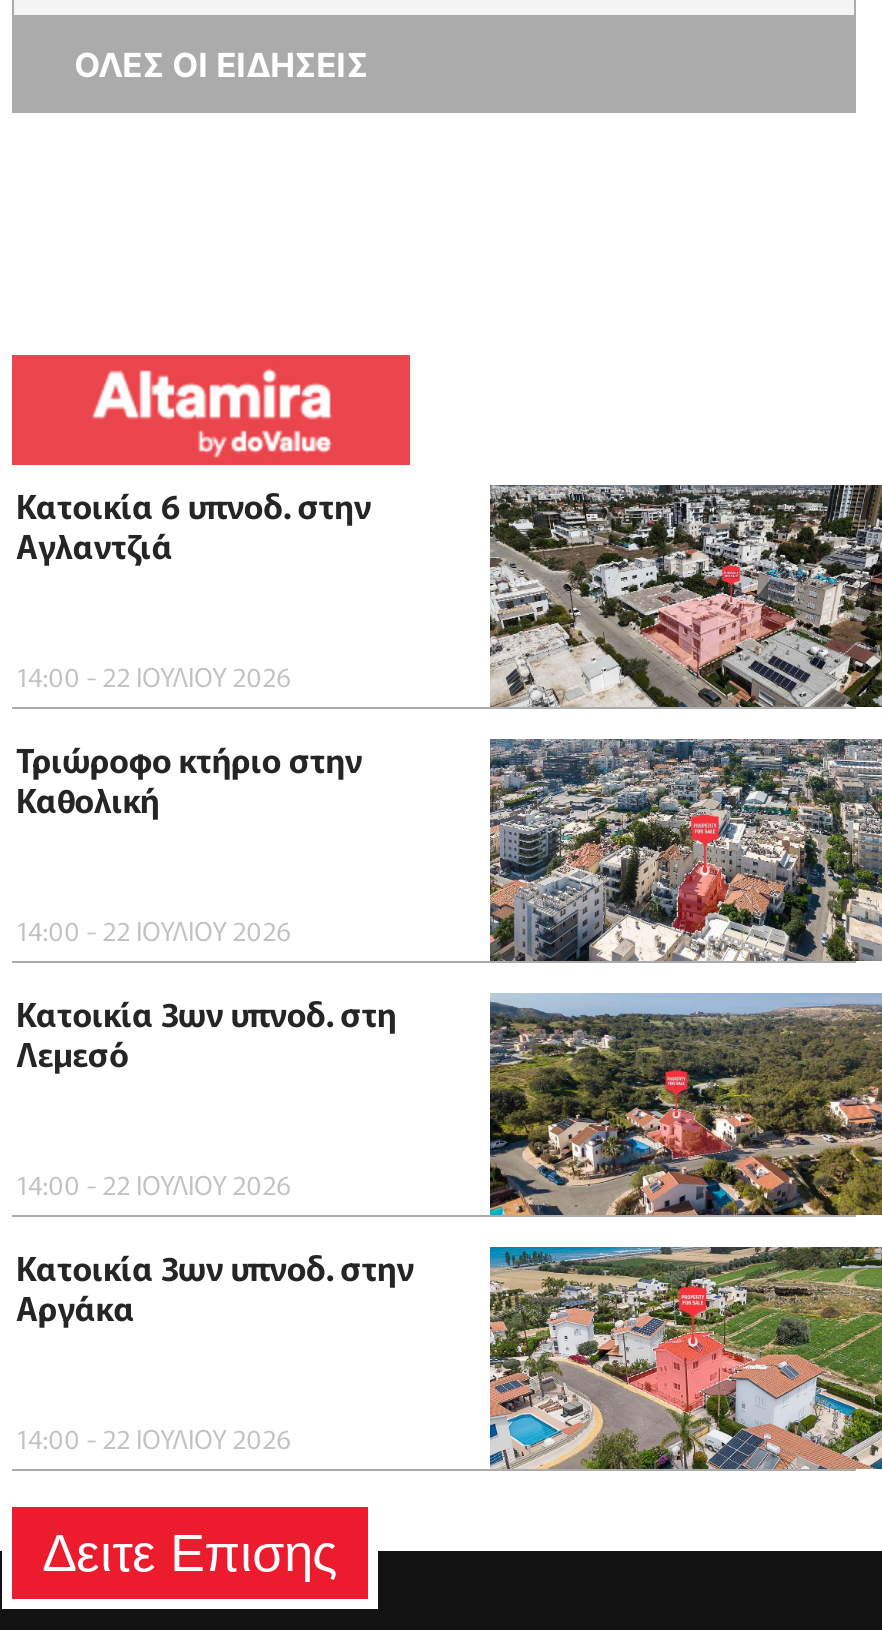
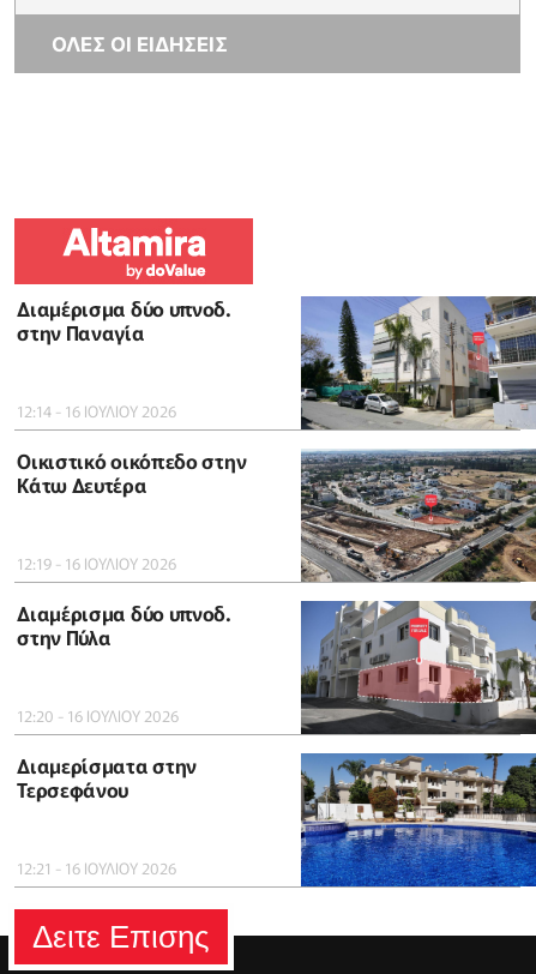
[16,481,371,569] Κατοικία 6 υπνοδ. στην | Αγλαντζιά -> [17,294,230,346] Διαμέρισμα δύο υπνοδ. | στην Παναγία
[488,483,876,709] [image] -> [300,295,532,431] [image]
[16,657,290,695] 14:00 - 22 ΙΟΥΛΙΟΥ 2026 -> [17,399,176,422] 12:14 - 16 ΙΟΥΛΙΟΥ 2026
[16,735,362,823] Τριώροφο κτήριο στην | Καθολική -> [17,446,246,499] Οικιστικό οικόπεδο στην | Κάτω Δευτέρα
[490,739,876,963] [image] -> [301,449,532,583] [image]
[16,910,290,948] 14:00 - 22 ΙΟΥΛΙΟΥ 2026 -> [17,551,176,574] 12:19 - 16 ΙΟΥΛΙΟΥ 2026
[16,988,396,1076] Κατοικία 3ων υπνοδ. στη | Λεμεσό -> [17,598,230,651] Διαμέρισμα δύο υπνοδ. | στην Πύλα
[488,993,876,1217] [image] -> [300,601,532,735] [image]
[16,1164,290,1202] 14:00 - 22 ΙΟΥΛΙΟΥ 2026 -> [17,704,179,726] 12:20 - 16 ΙΟΥΛΙΟΥ 2026
[16,1242,414,1330] Κατοικία 3ων υπνοδ. στην | Αργάκα -> [17,750,197,803] Διαμερίσματα στην | Τερσεφάνου
[488,1245,876,1471] [image] -> [300,752,532,888] [image]
[16,1418,290,1456] 14:00 - 22 ΙΟΥΛΙΟΥ 2026 -> [17,856,176,879] 12:21 - 16 ΙΟΥΛΙΟΥ 2026

